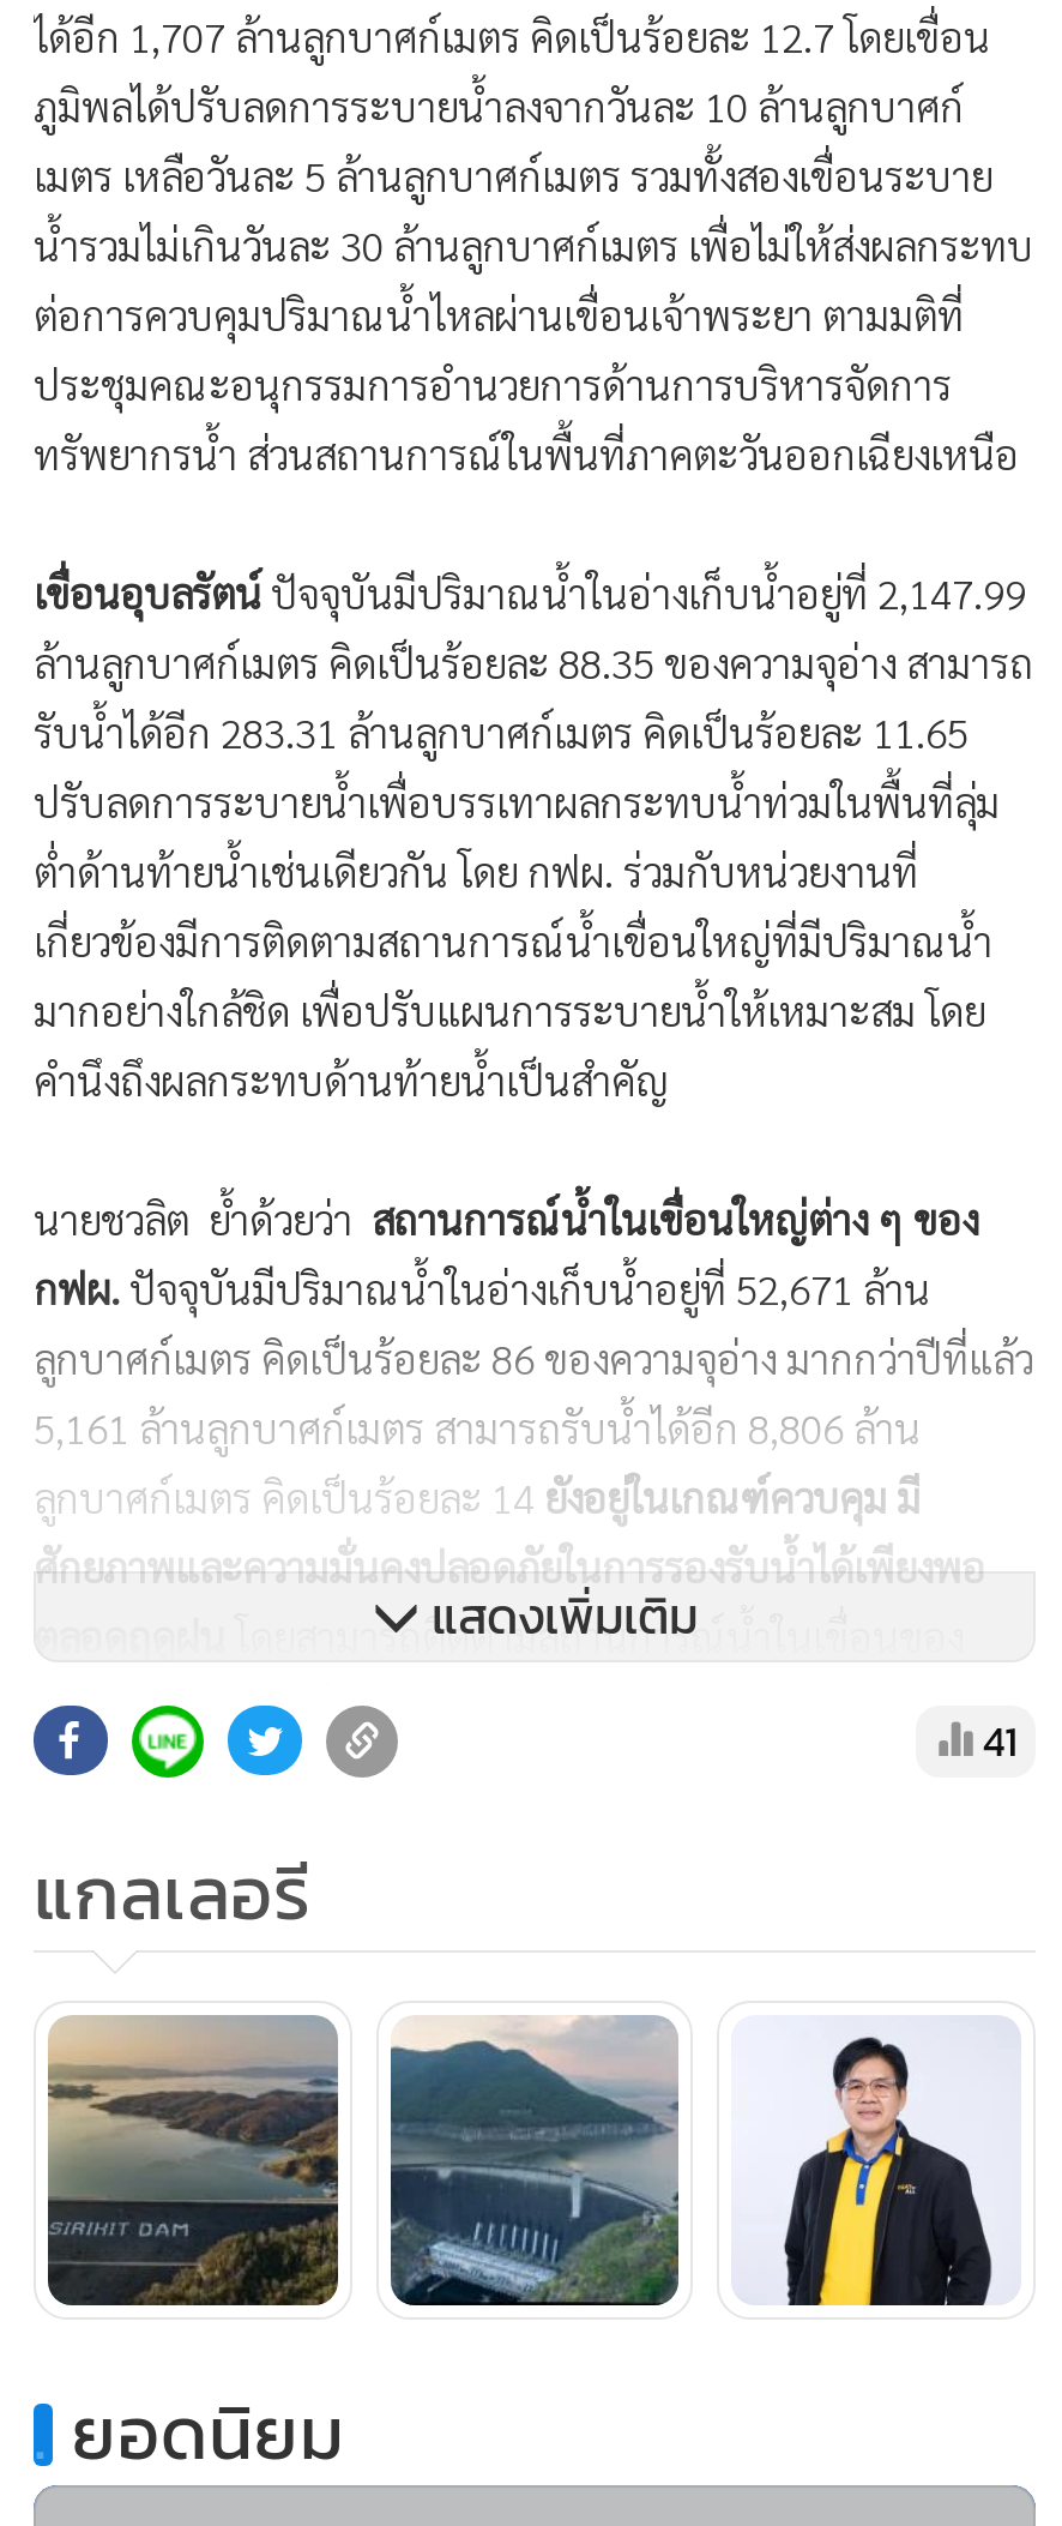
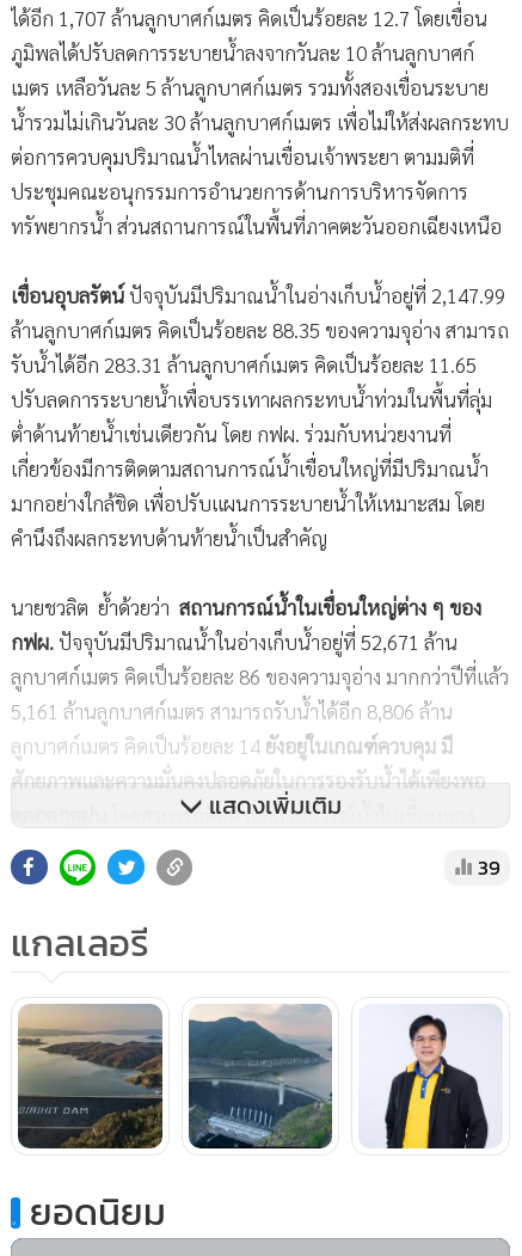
[983,1709,1016,1772] 41 -> [478,851,500,883] 39

